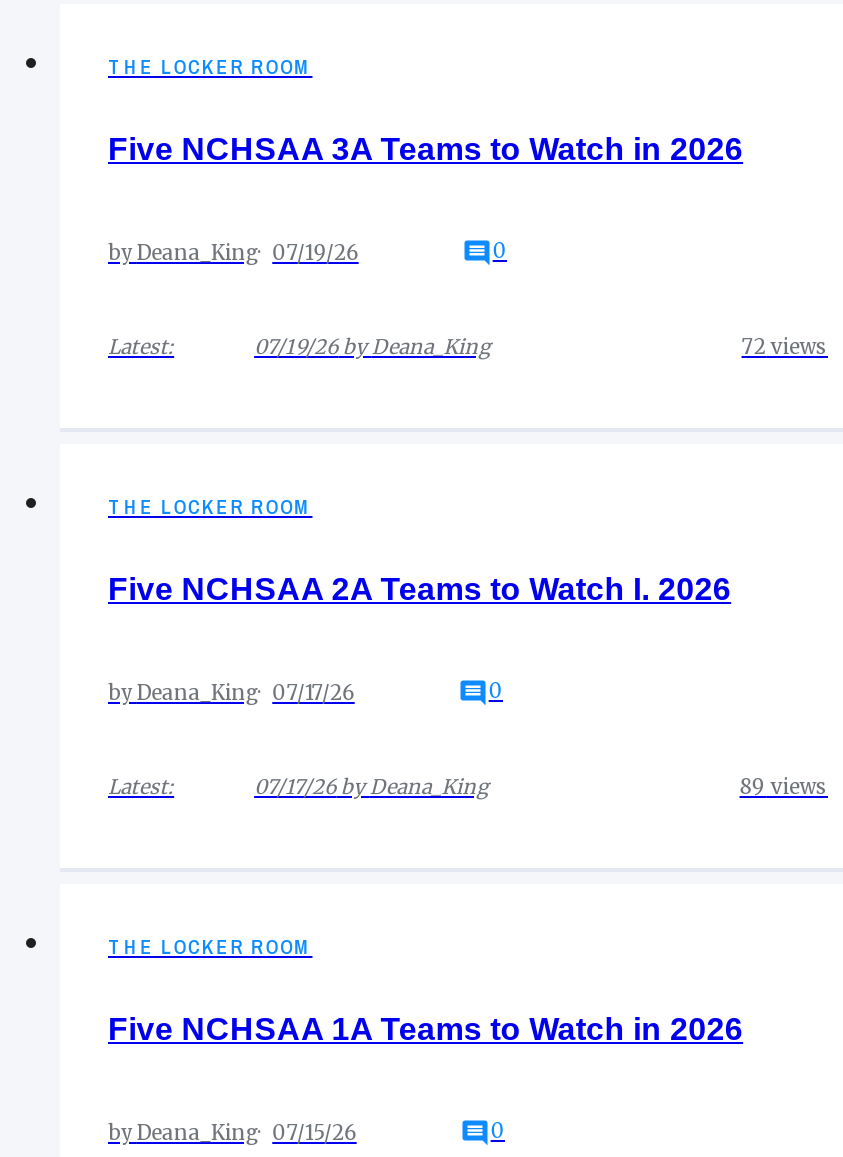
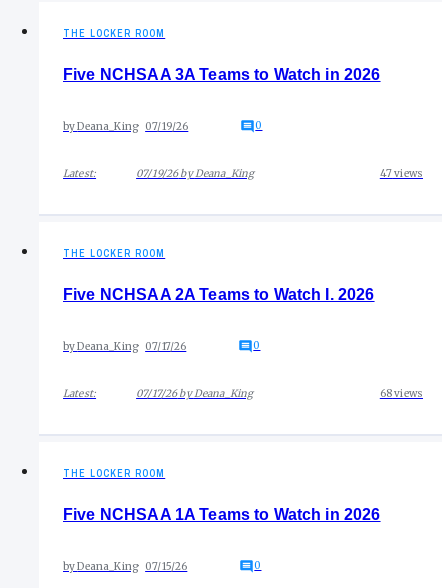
[742,334,828,360] 72 views -> [380,167,423,180] 47 views
[740,774,828,800] 89 views -> [380,387,423,400] 68 views

